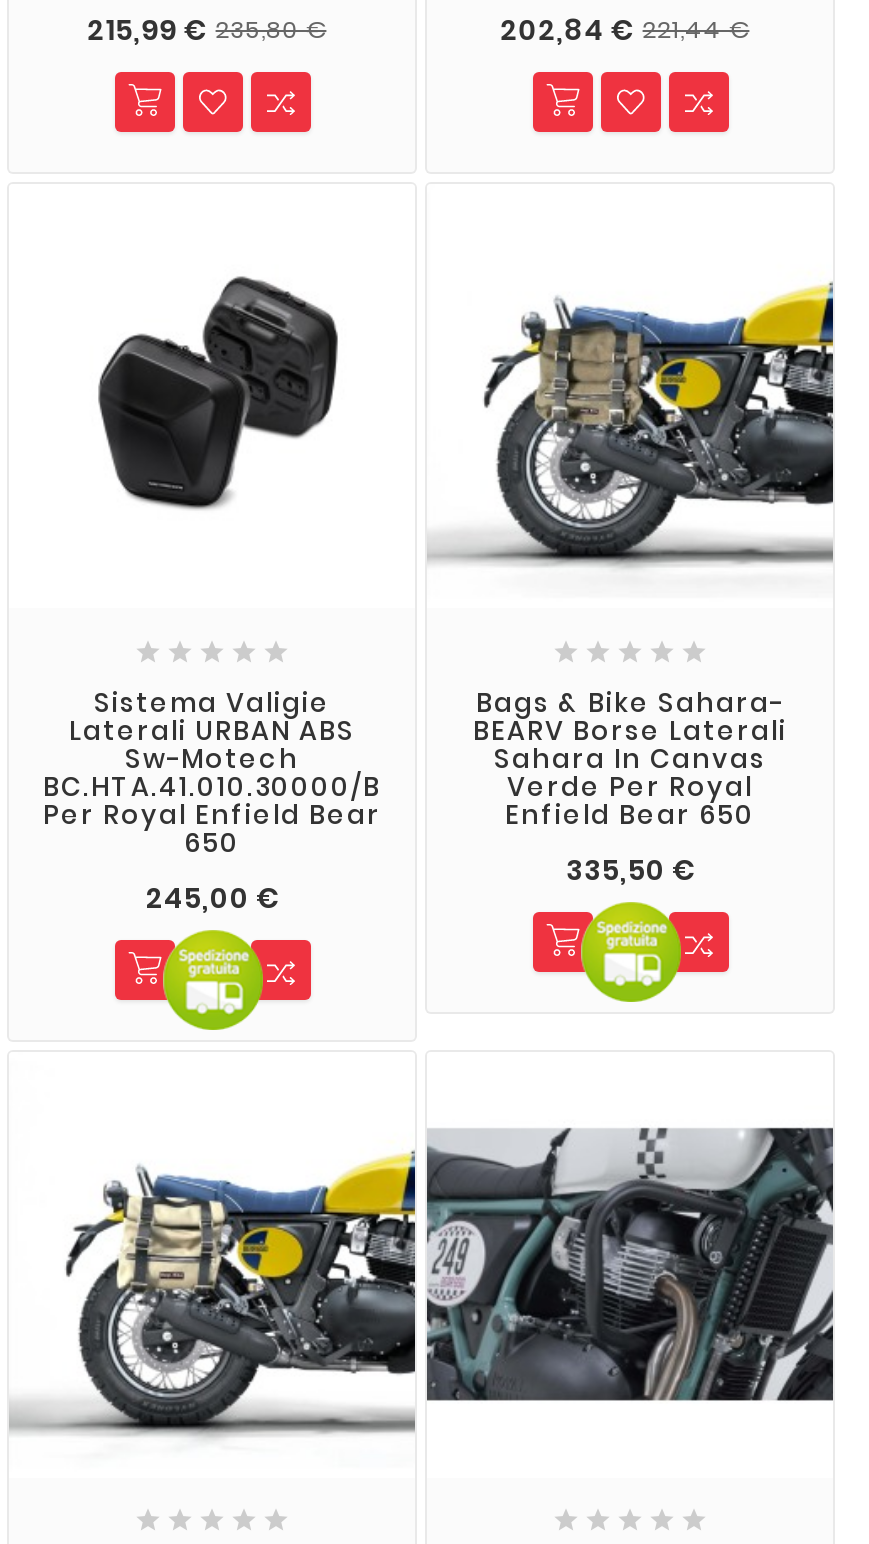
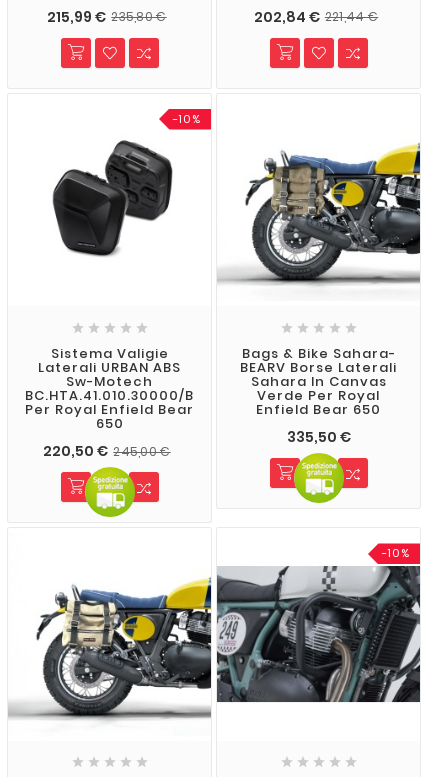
none -> [173,110,201,126] -10%
[146,879,278,919] 245,00 € -> [43,441,171,461] 220,50 € 245,00 €
none -> [382,545,410,561] -10%

